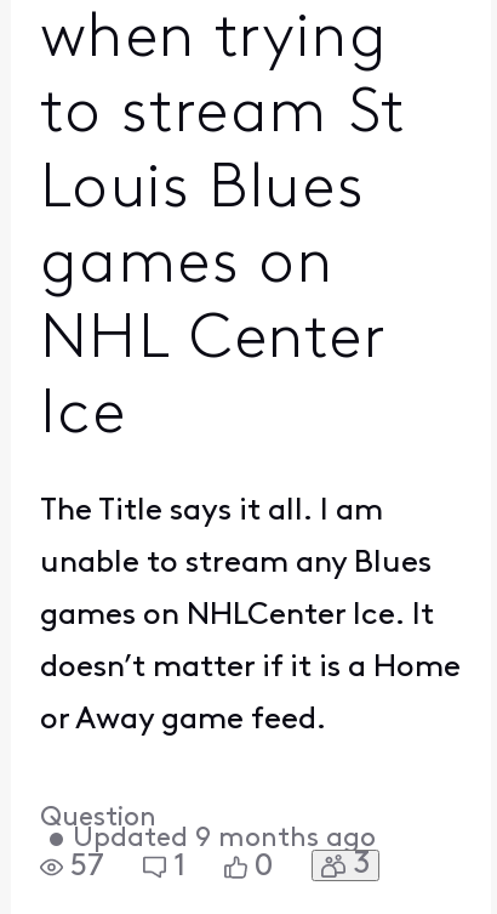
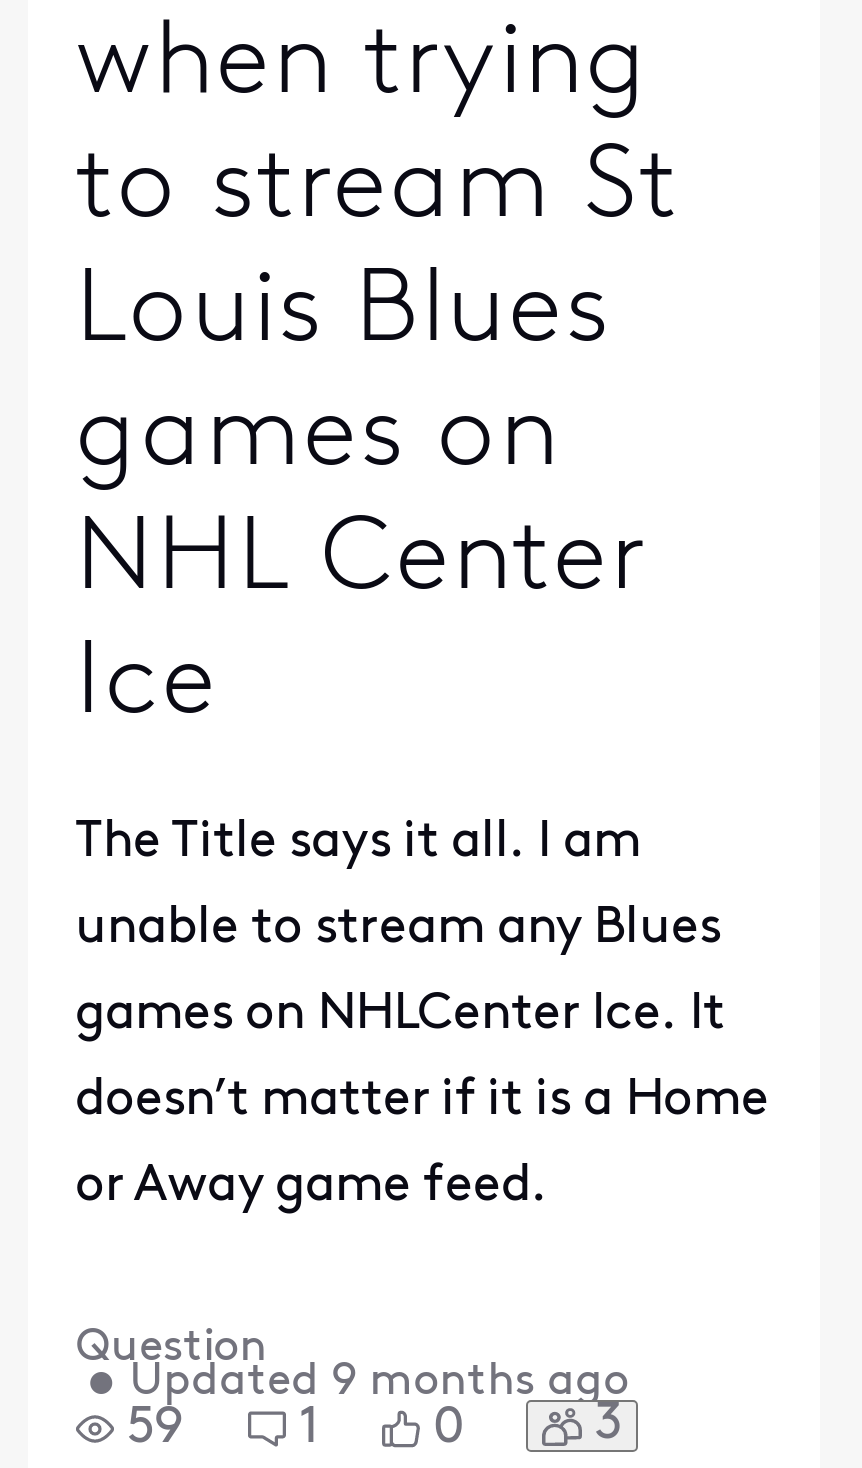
[71,852,104,882] 57 -> [126,1403,184,1453] 59

